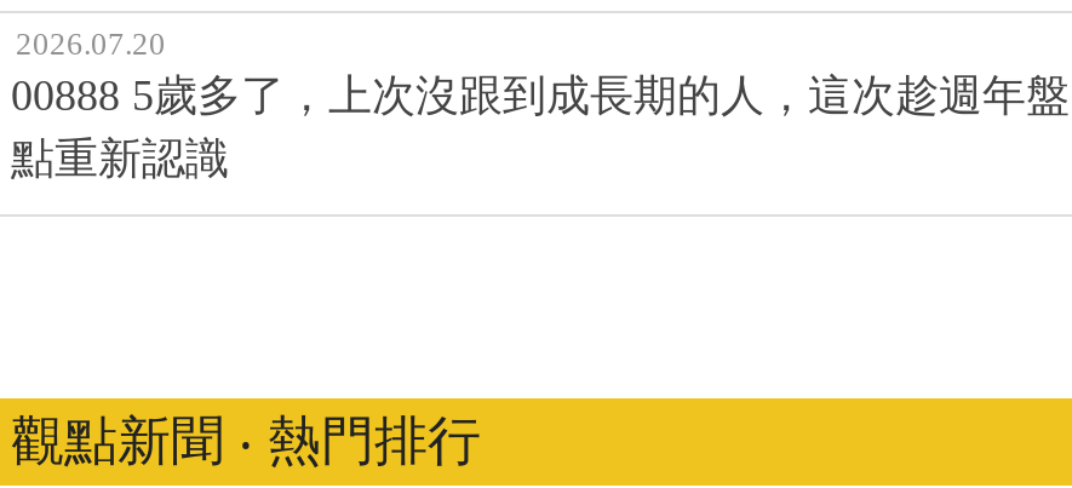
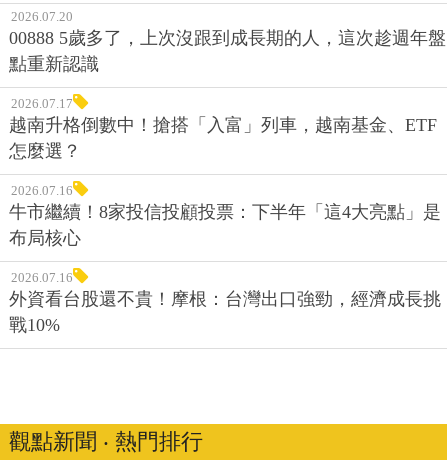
none -> [9,96,441,335] 2026.07.17 | 越南升格倒數中！搶搭「入富」列車，越南基金、ETF | 怎麼選？ | 2026.07.16 | 牛市繼續！8家投信投顧投票：下半年「這4大亮點」是 | 布局核心 | 2026.07.16 | 外資看台股還不貴！摩根：台灣出口強勁，經濟成長挑 | 戰10%

